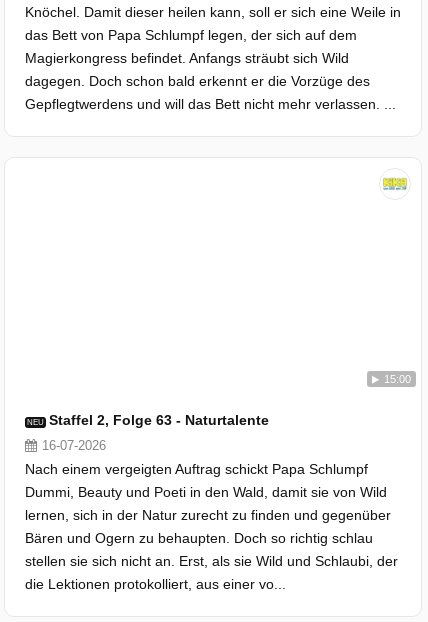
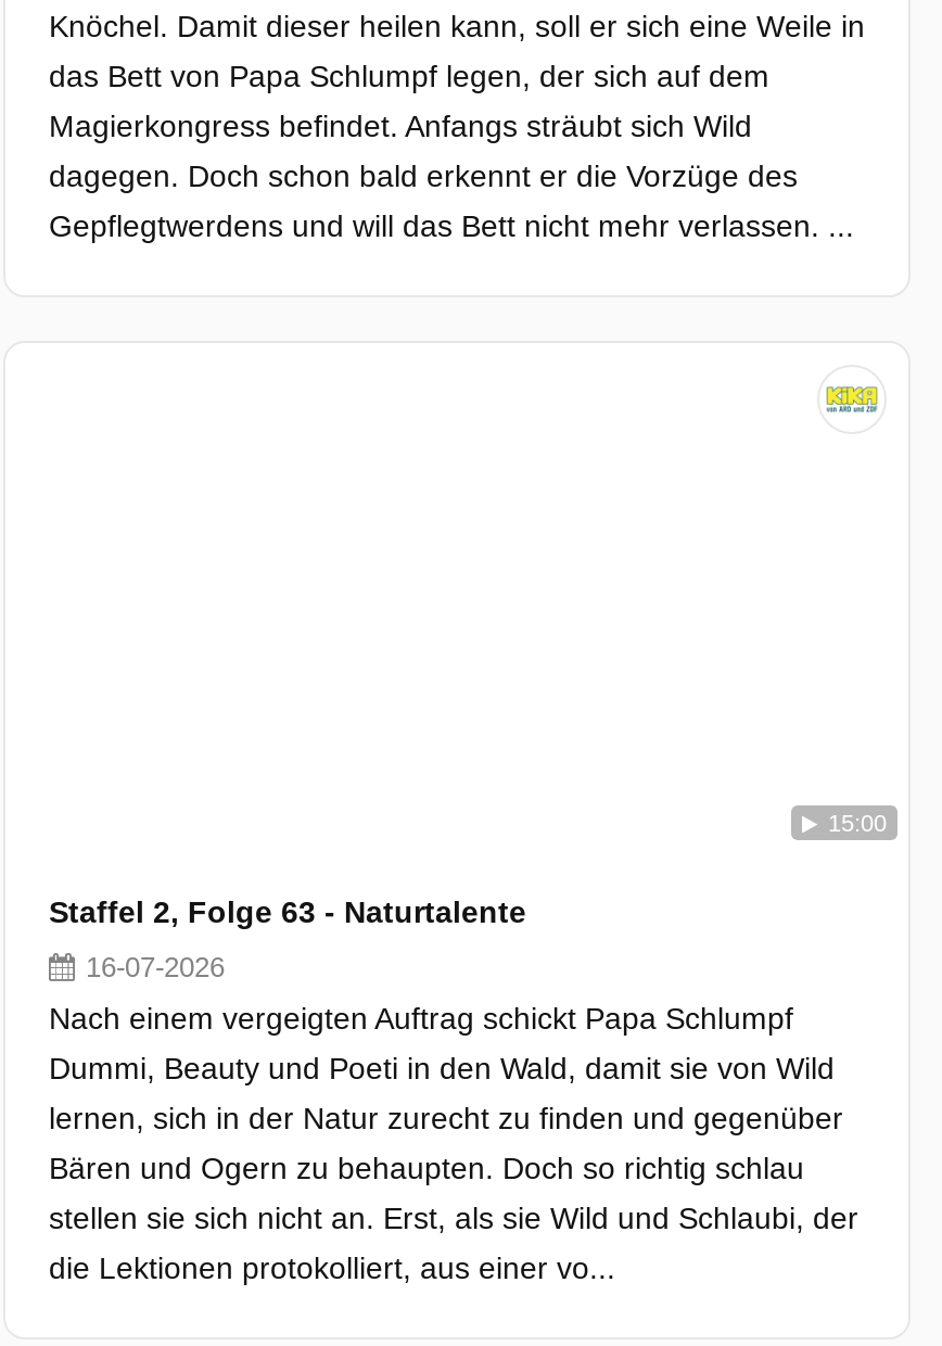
[27,412,269,428] NEU Staffel 2, Folge 63 - Naturtalente -> [49,894,526,929] Staffel 2, Folge 63 - Naturtalente

